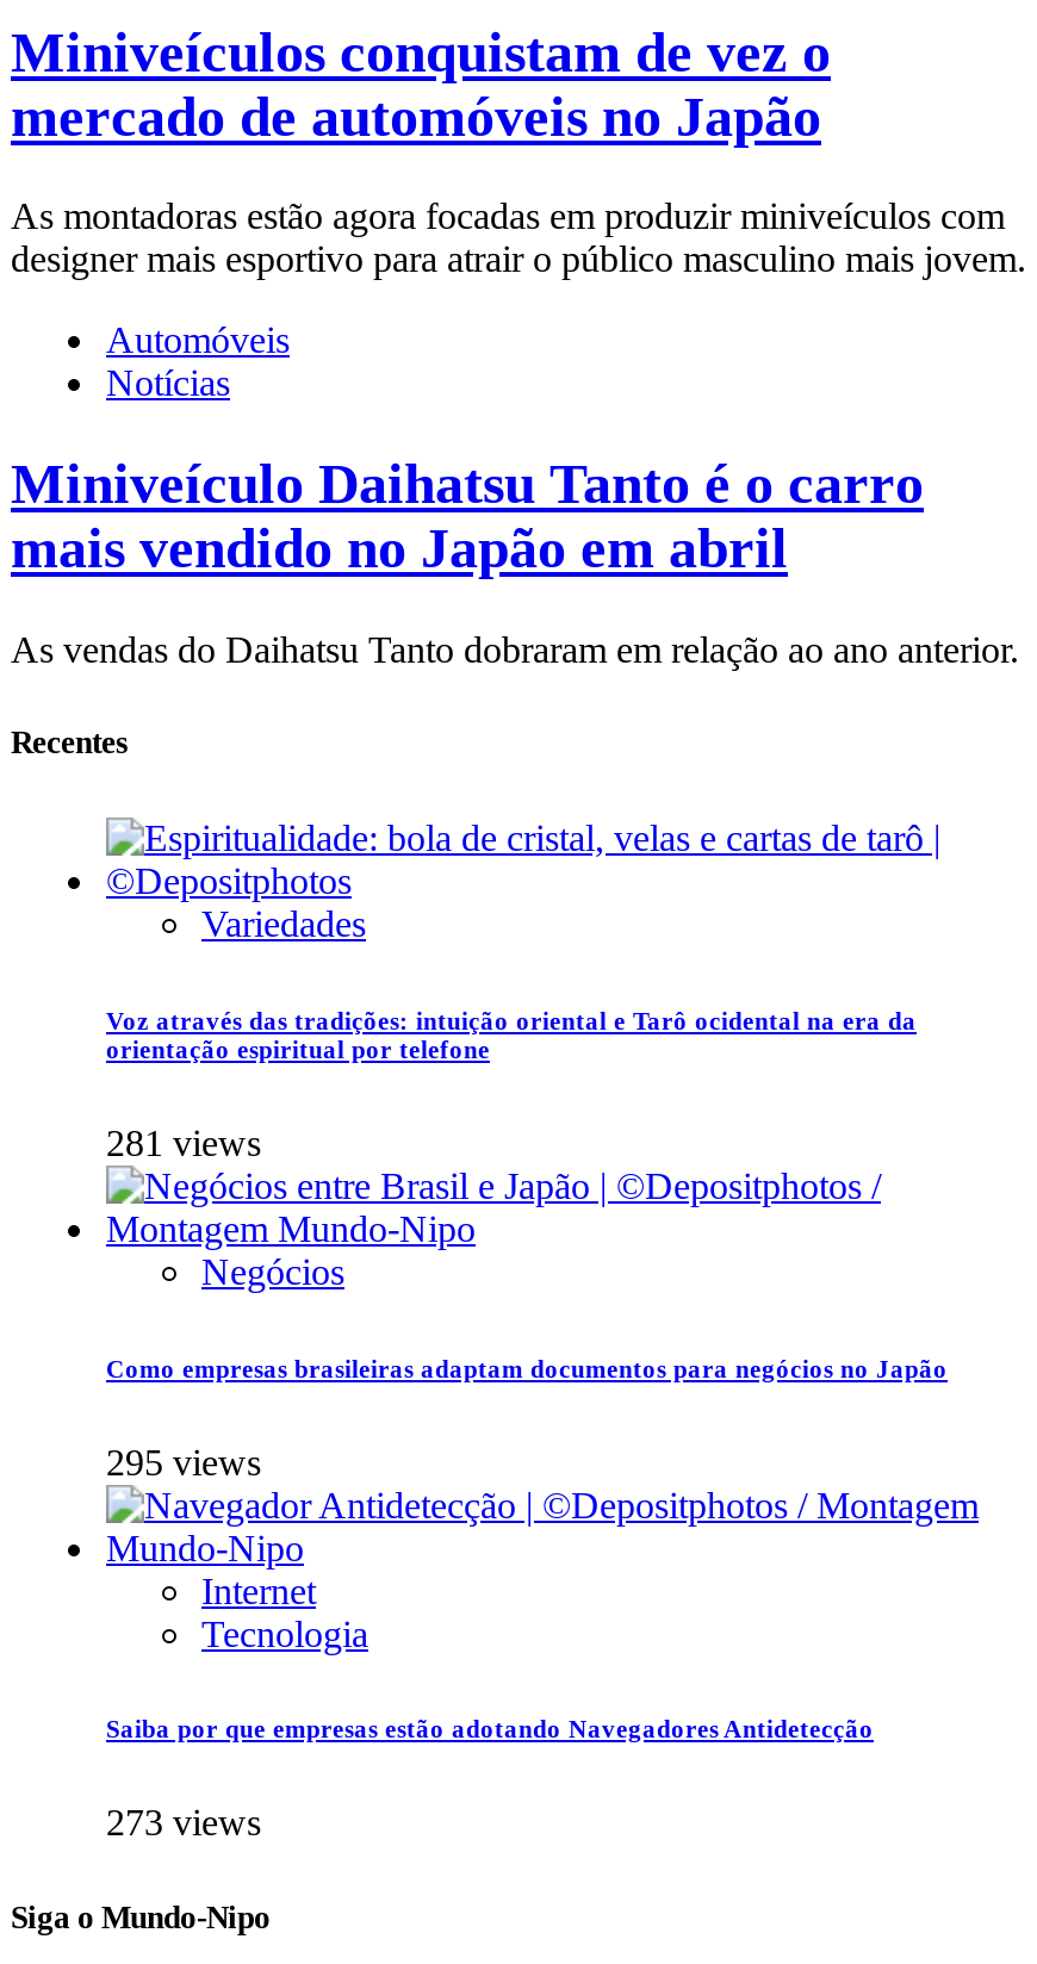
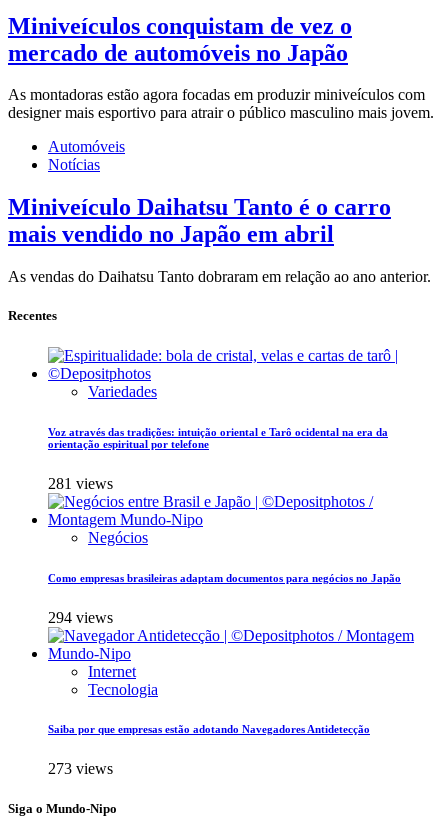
[106,1441,261,1481] 295 views -> [48,608,113,625] 294 views

